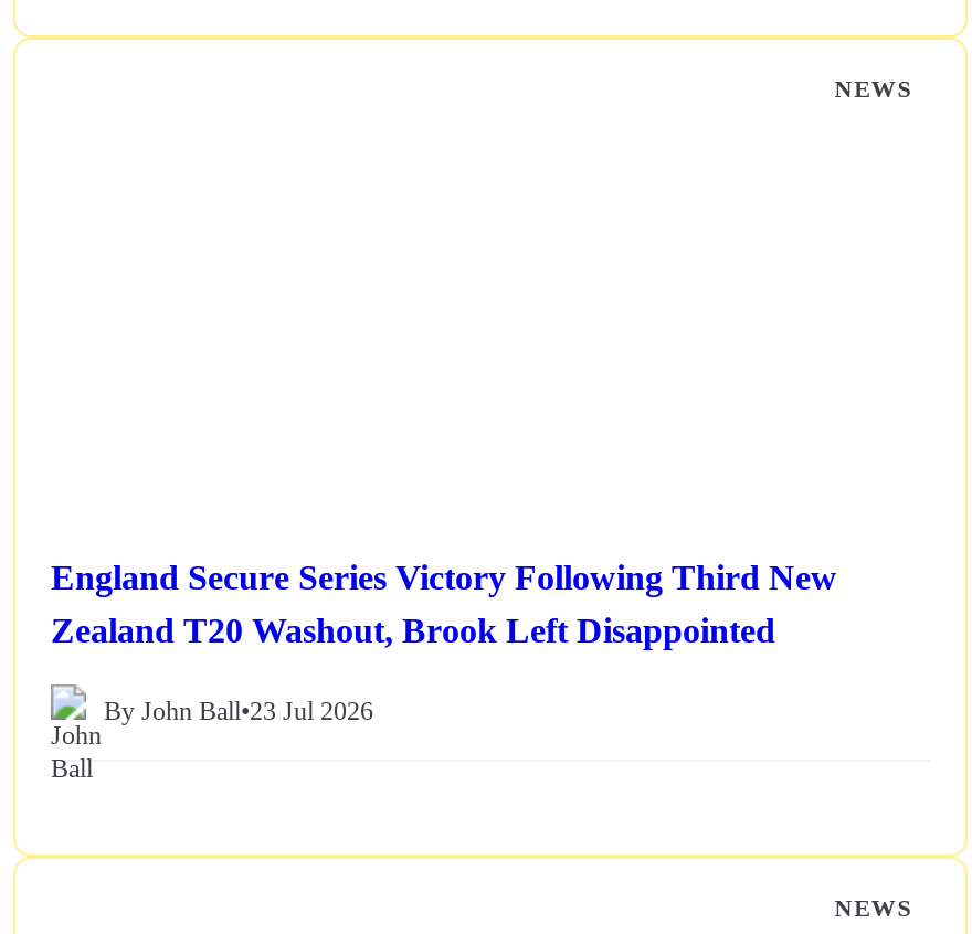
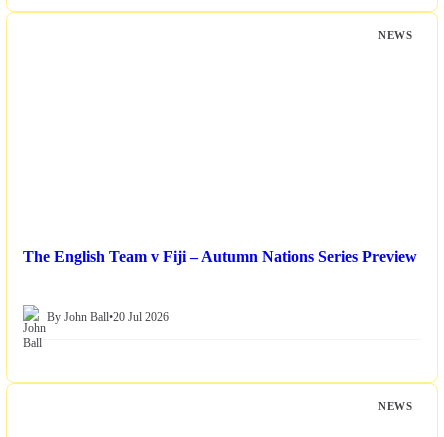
[51,559,837,649] England Secure Series Victory Following Third New | Zealand T20 Washout, Brook Left Disappointed -> [23,248,417,265] The English Team v Fiji – Autumn Nations Series Preview
[104,695,373,726] By John Ball•23 Jul 2026 -> [47,310,169,324] By John Ball•20 Jul 2026

